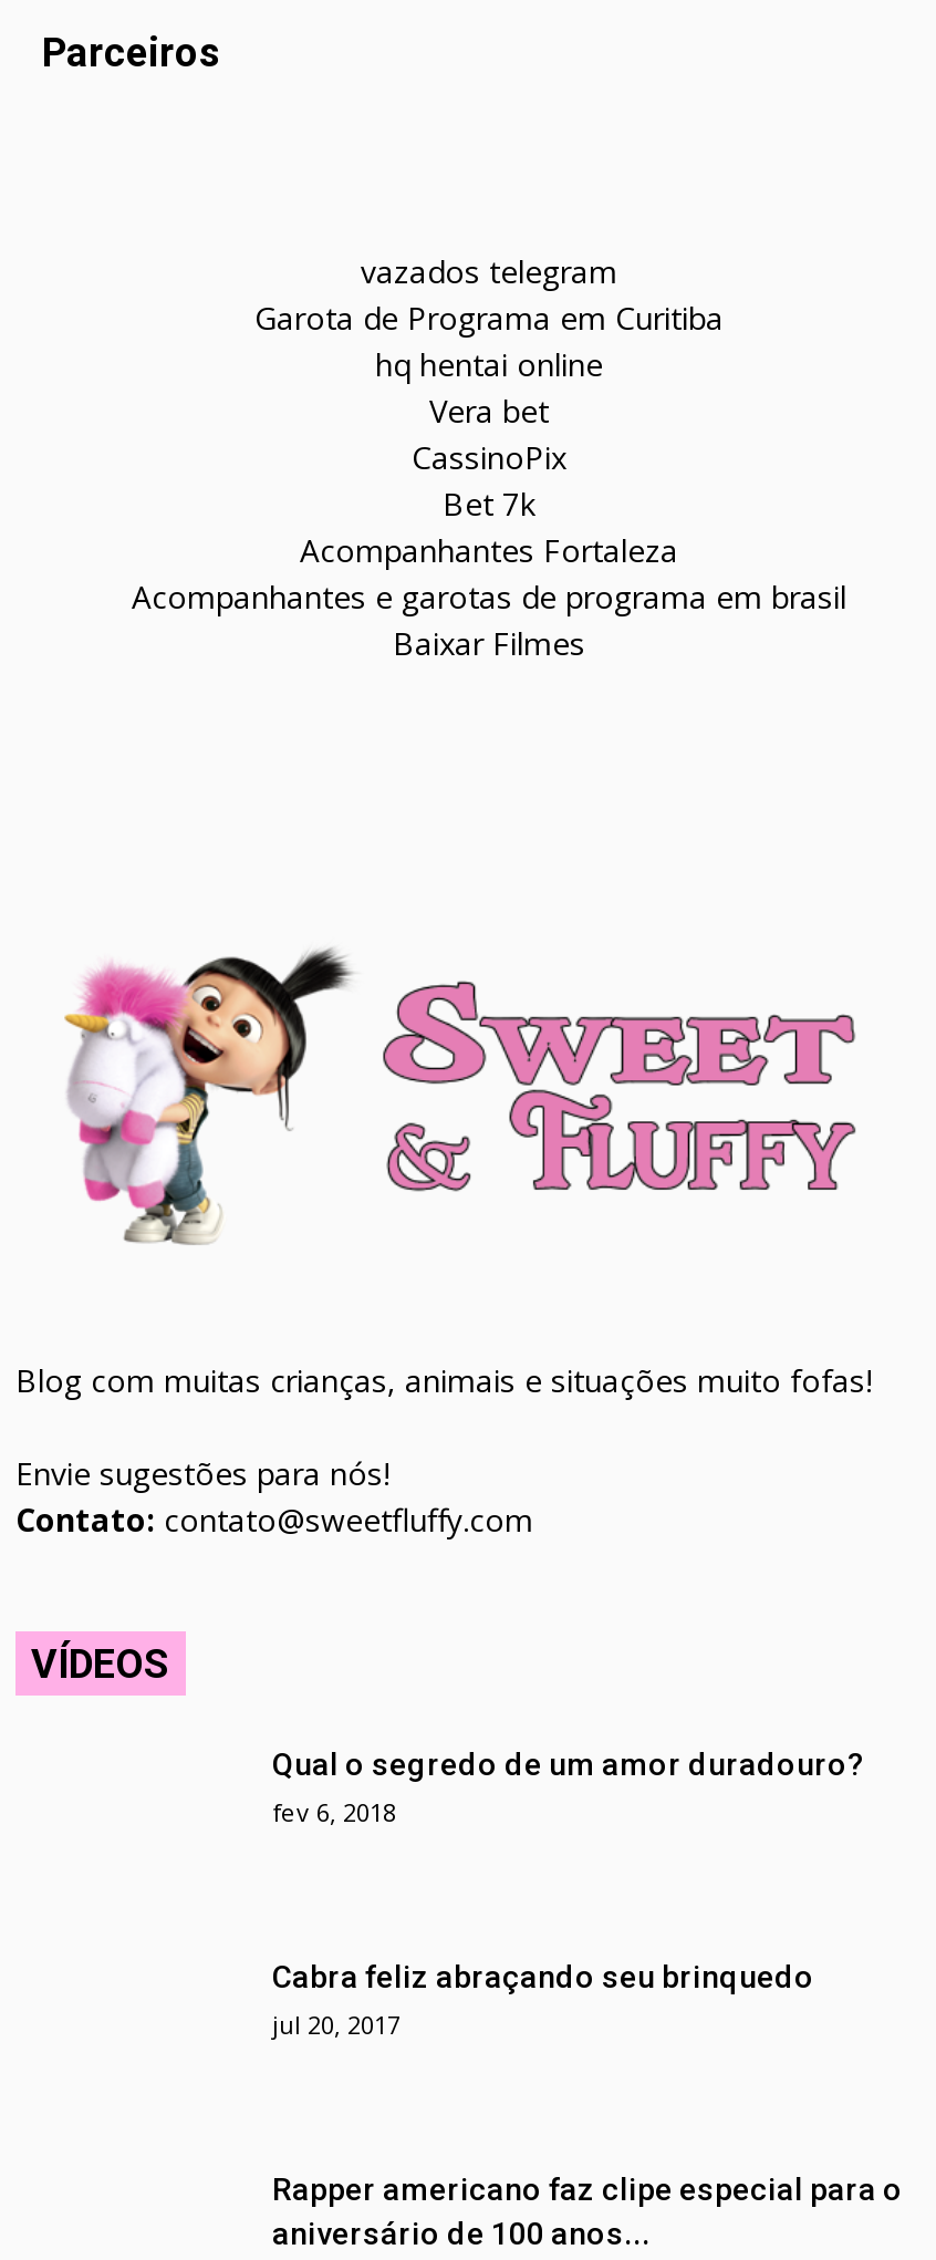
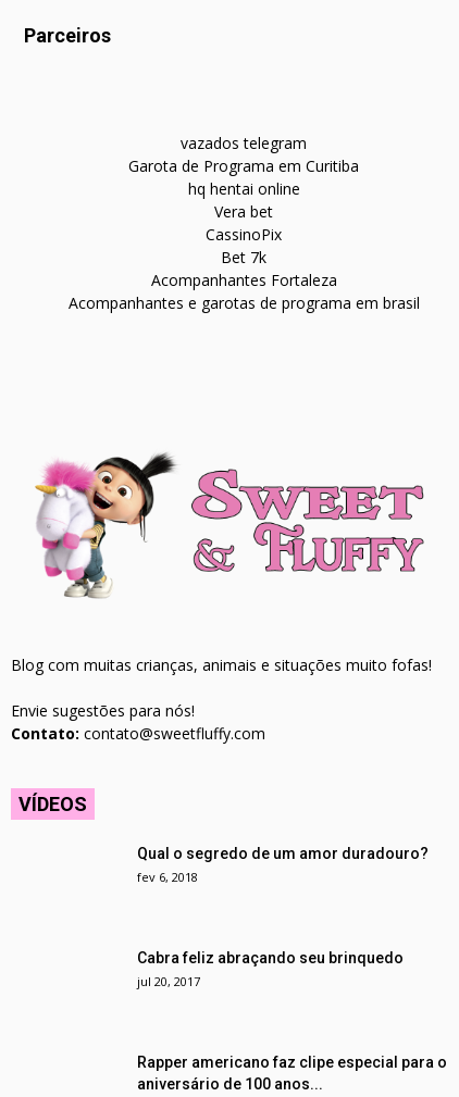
[393,623,585,665] Baixar Filmes -> none

